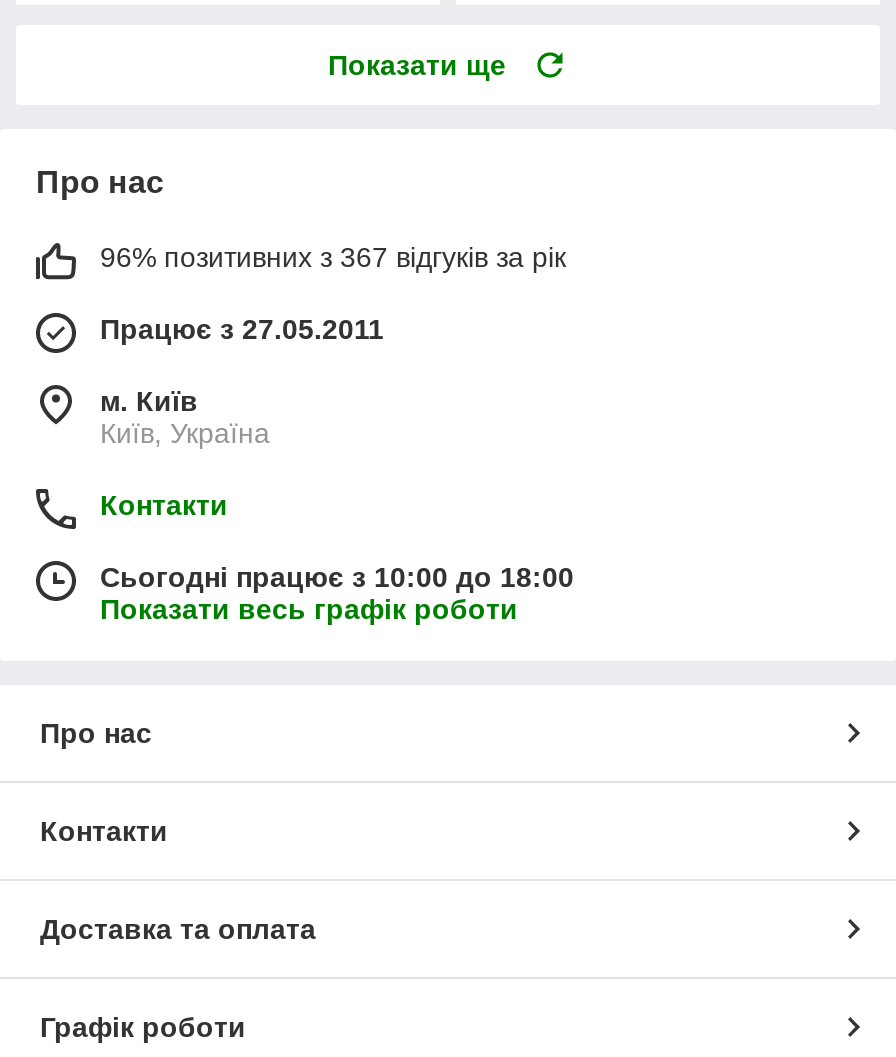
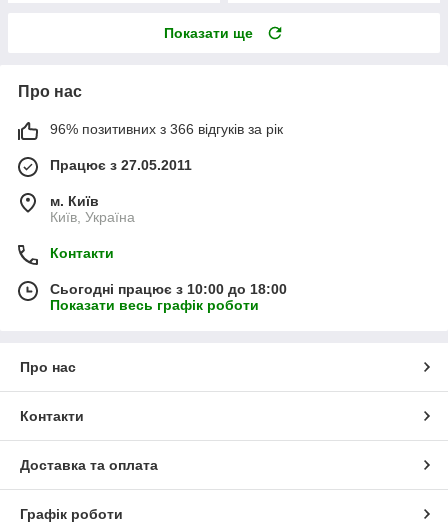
[100,241,566,273] 96% позитивних з 367 відгуків за рік -> [50,121,283,137] 96% позитивних з 366 відгуків за рік

